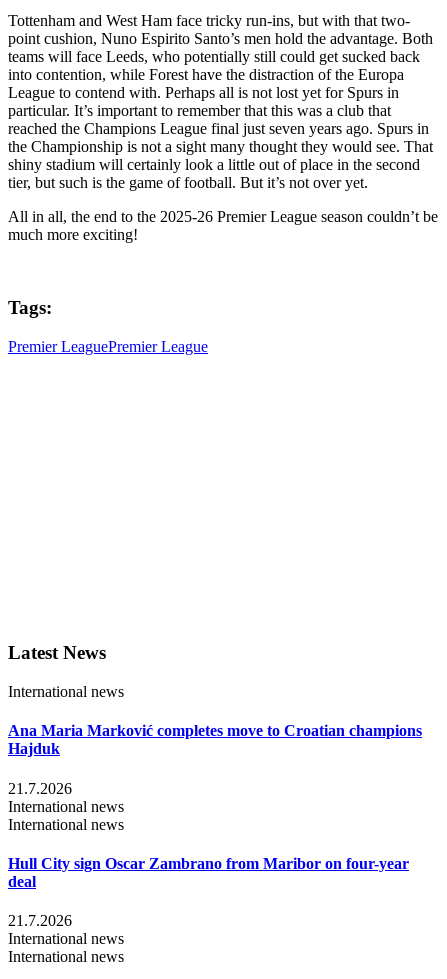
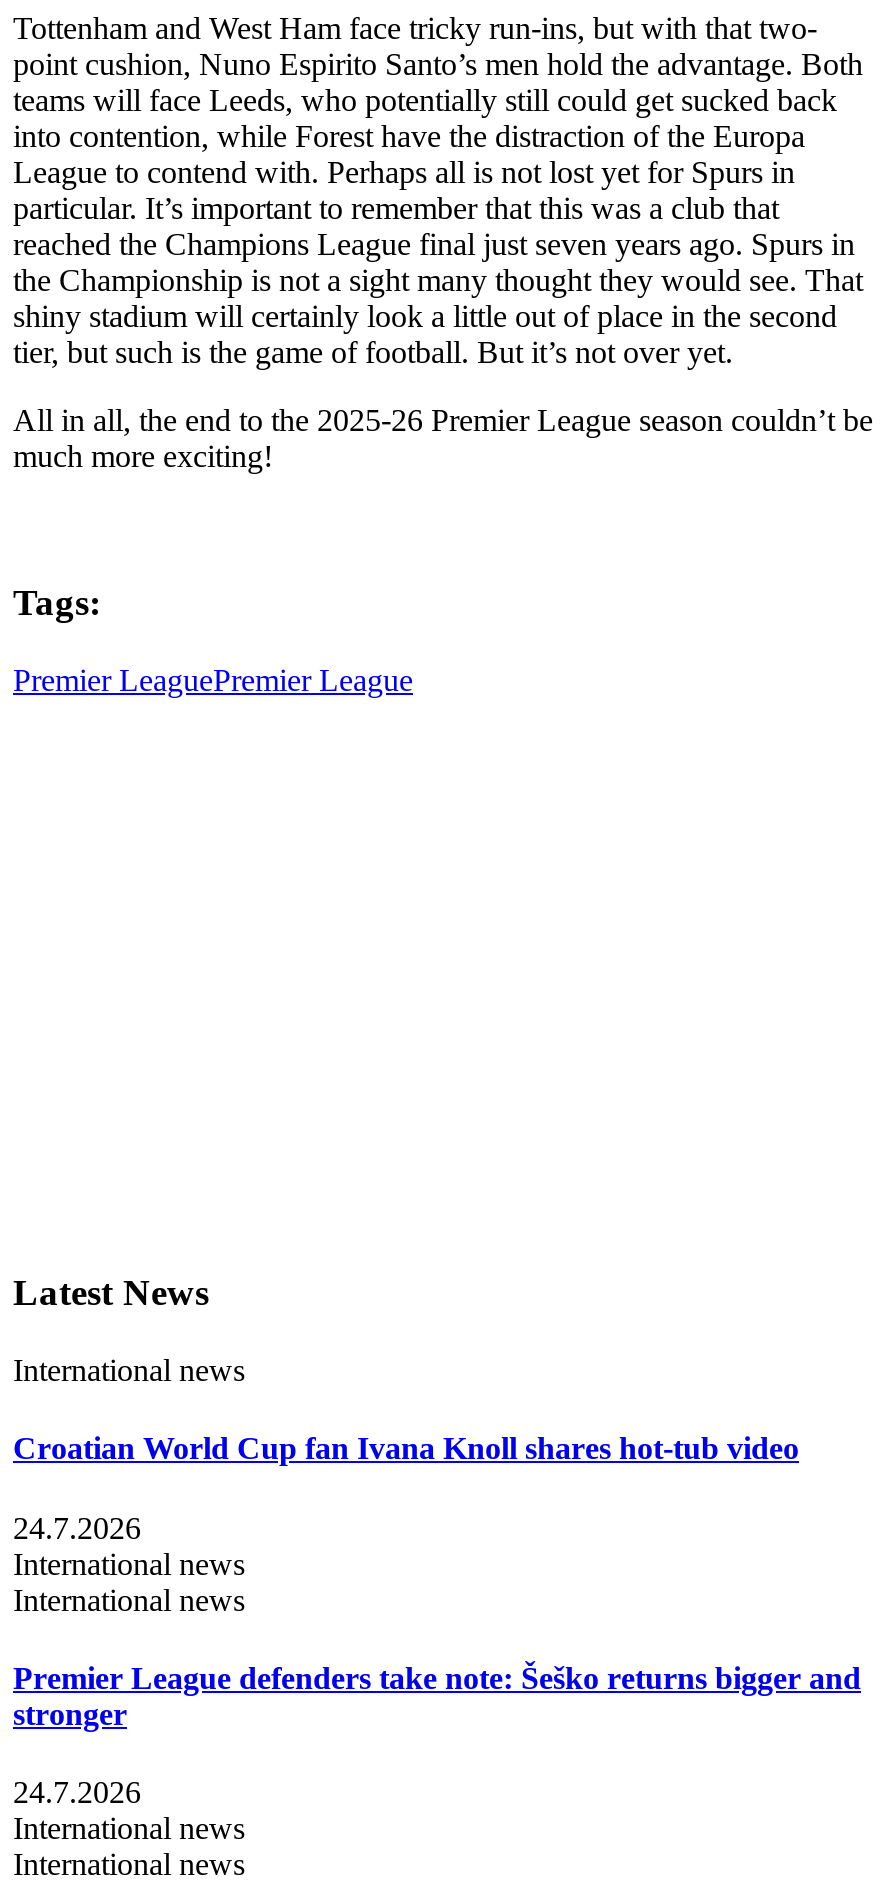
[8,722,422,757] Ana Maria Marković completes move to Croatian champions | Hajduk -> [13,1431,799,1465] Croatian World Cup fan Ivana Knoll shares hot-tub video
[8,779,72,796] 21.7.2026 -> [13,1510,141,1544] 24.7.2026
[8,855,409,890] Hull City sign Oscar Zambrano from Maribor on four-year | deal -> [13,1661,861,1731] Premier League defenders take note: Šeško returns bigger and | stronger
[8,912,72,929] 21.7.2026 -> [13,1775,141,1809] 24.7.2026

